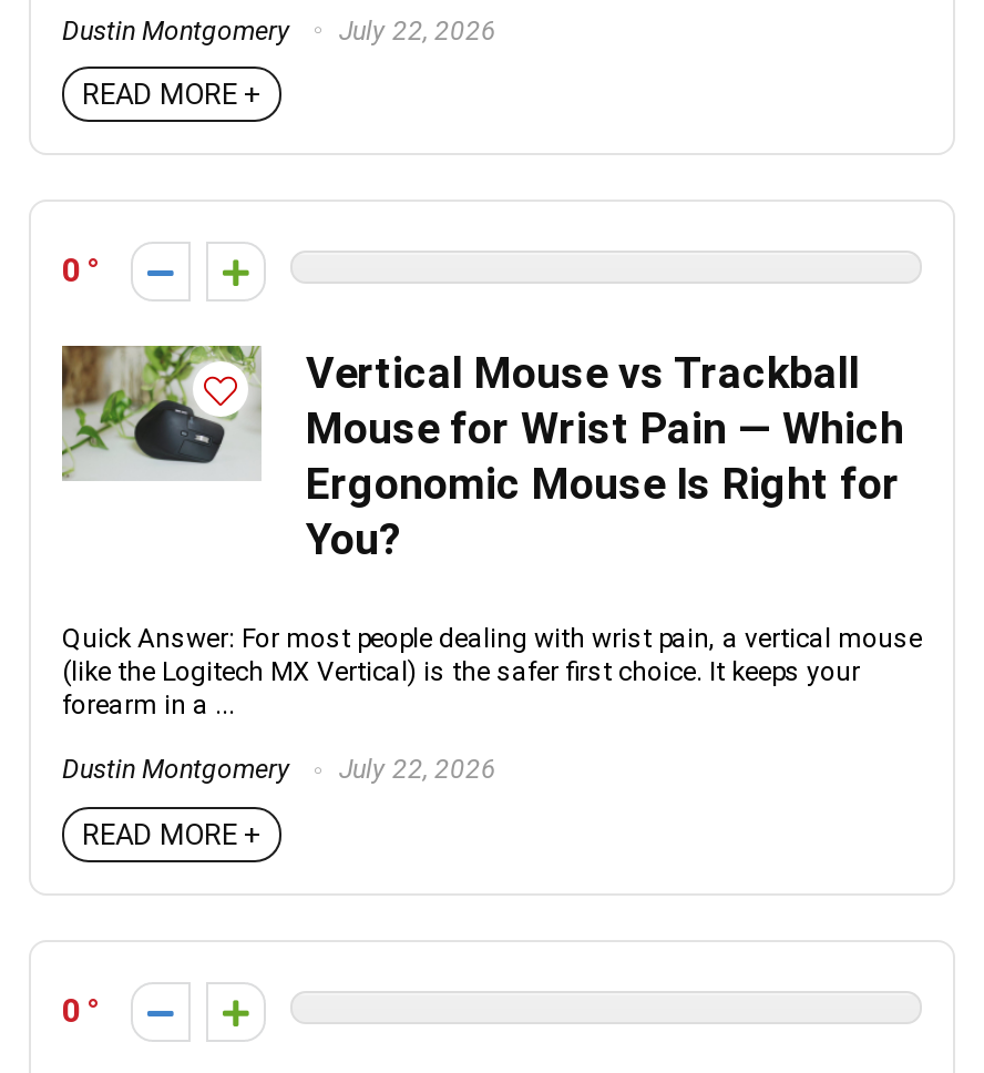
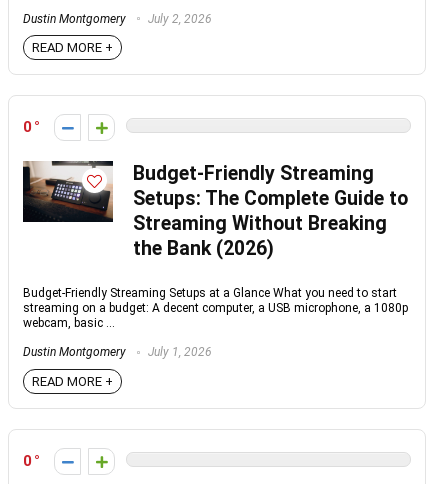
[62,15,496,46] Dustin Montgomery July 22, 2026 -> [23,12,212,26] Dustin Montgomery July 2, 2026
[60,344,904,566] [image] | Vertical Mouse vs Trackball | Mouse for Wrist Pain — Which | Ergonomic Mouse Is Right for | You? -> [22,160,408,260] [image] | Budget-Friendly Streaming | Setups: The Complete Guide to | Streaming Without Breaking | the Bank (2026)
[62,624,922,722] Quick Answer: For most people dealing with wrist pain, a vertical mouse | (like the Logitech MX Vertical) is the safer first choice. It keeps your | forearm in a ... -> [23,286,408,330] Budget-Friendly Streaming Setups at a Glance What you need to start | streaming on a budget: A decent computer, a USB microphone, a 1080p | webcam, basic ...
[62,755,496,786] Dustin Montgomery July 22, 2026 -> [23,345,212,359] Dustin Montgomery July 1, 2026

